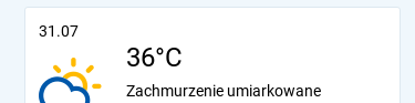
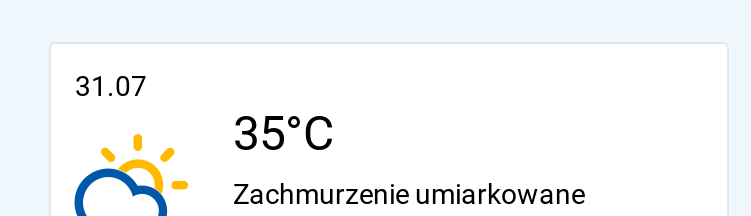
[126,42,183,73] 36°C -> [233,106,335,162] 35°C

